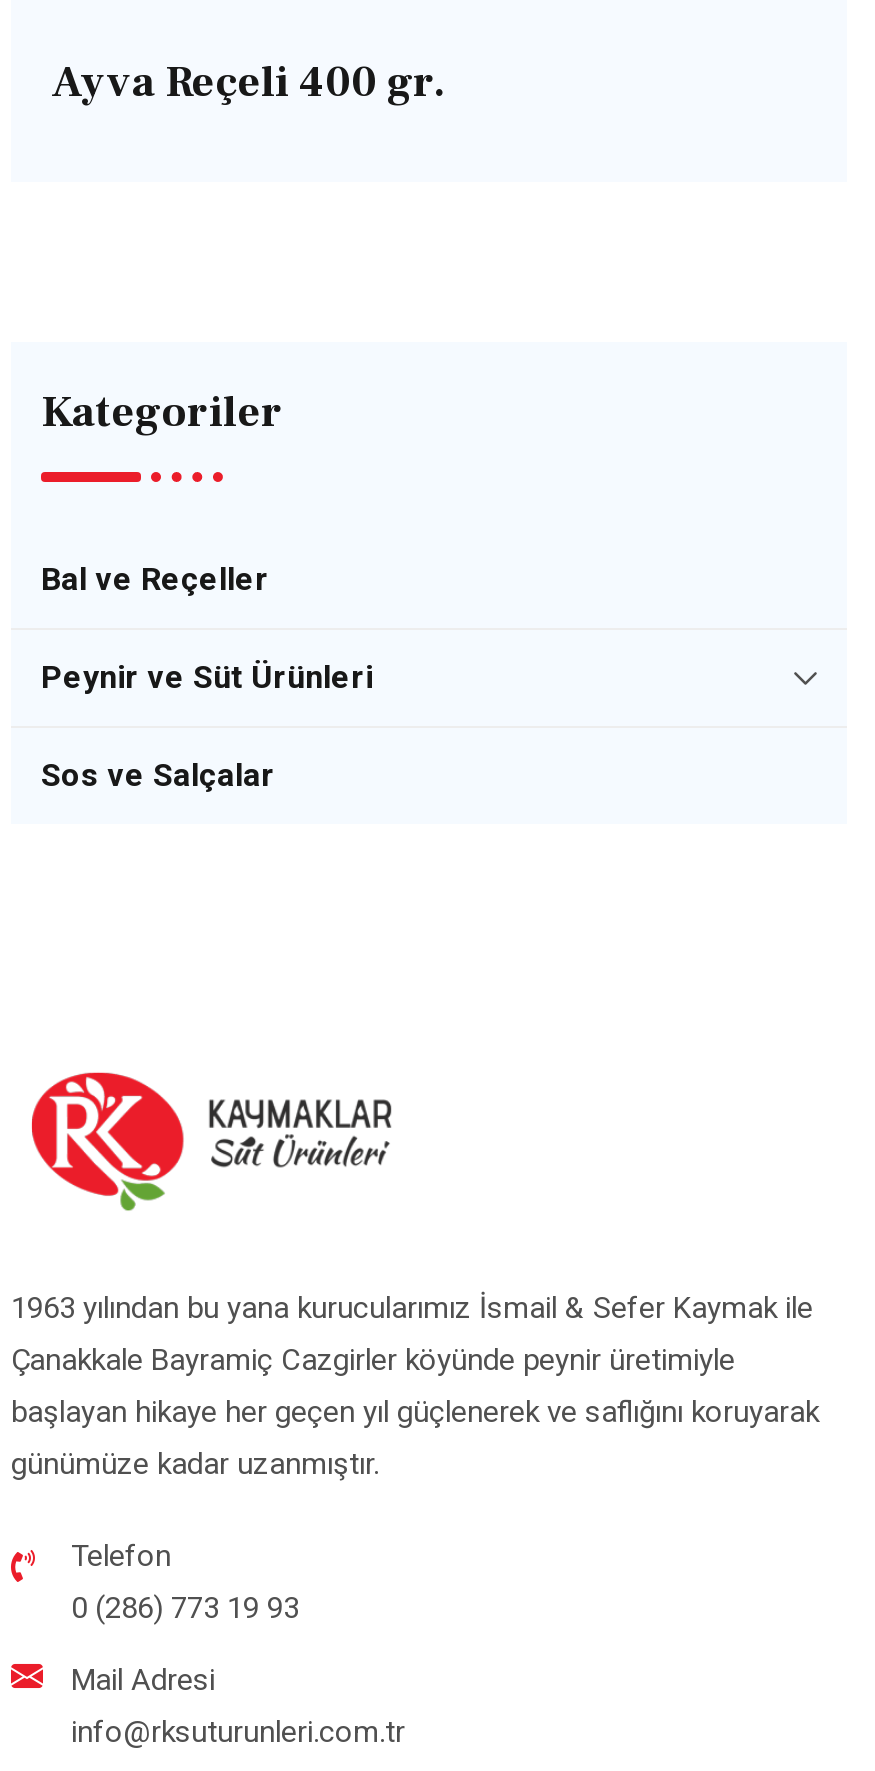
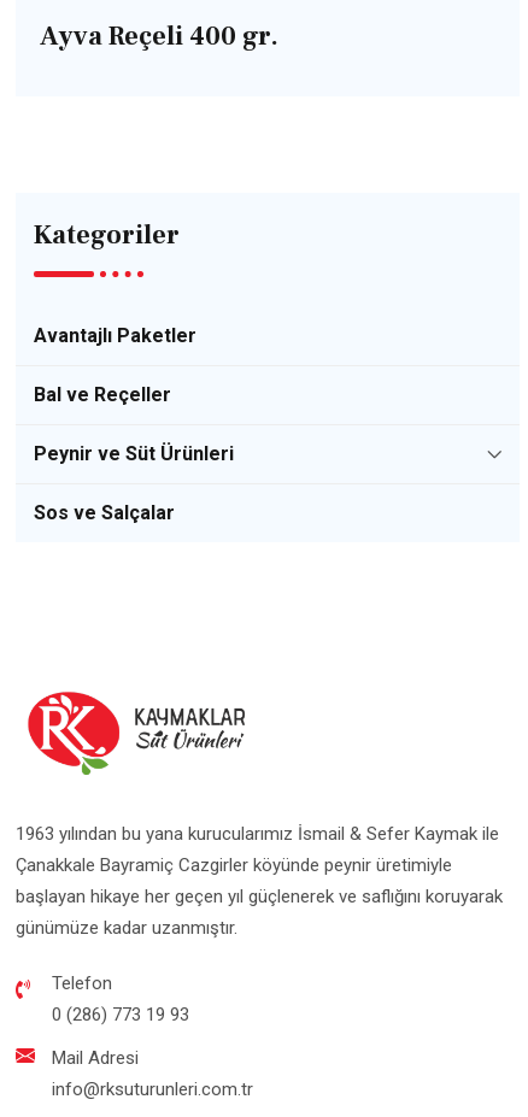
none -> [34,324,196,347] Avantajlı Paketler

